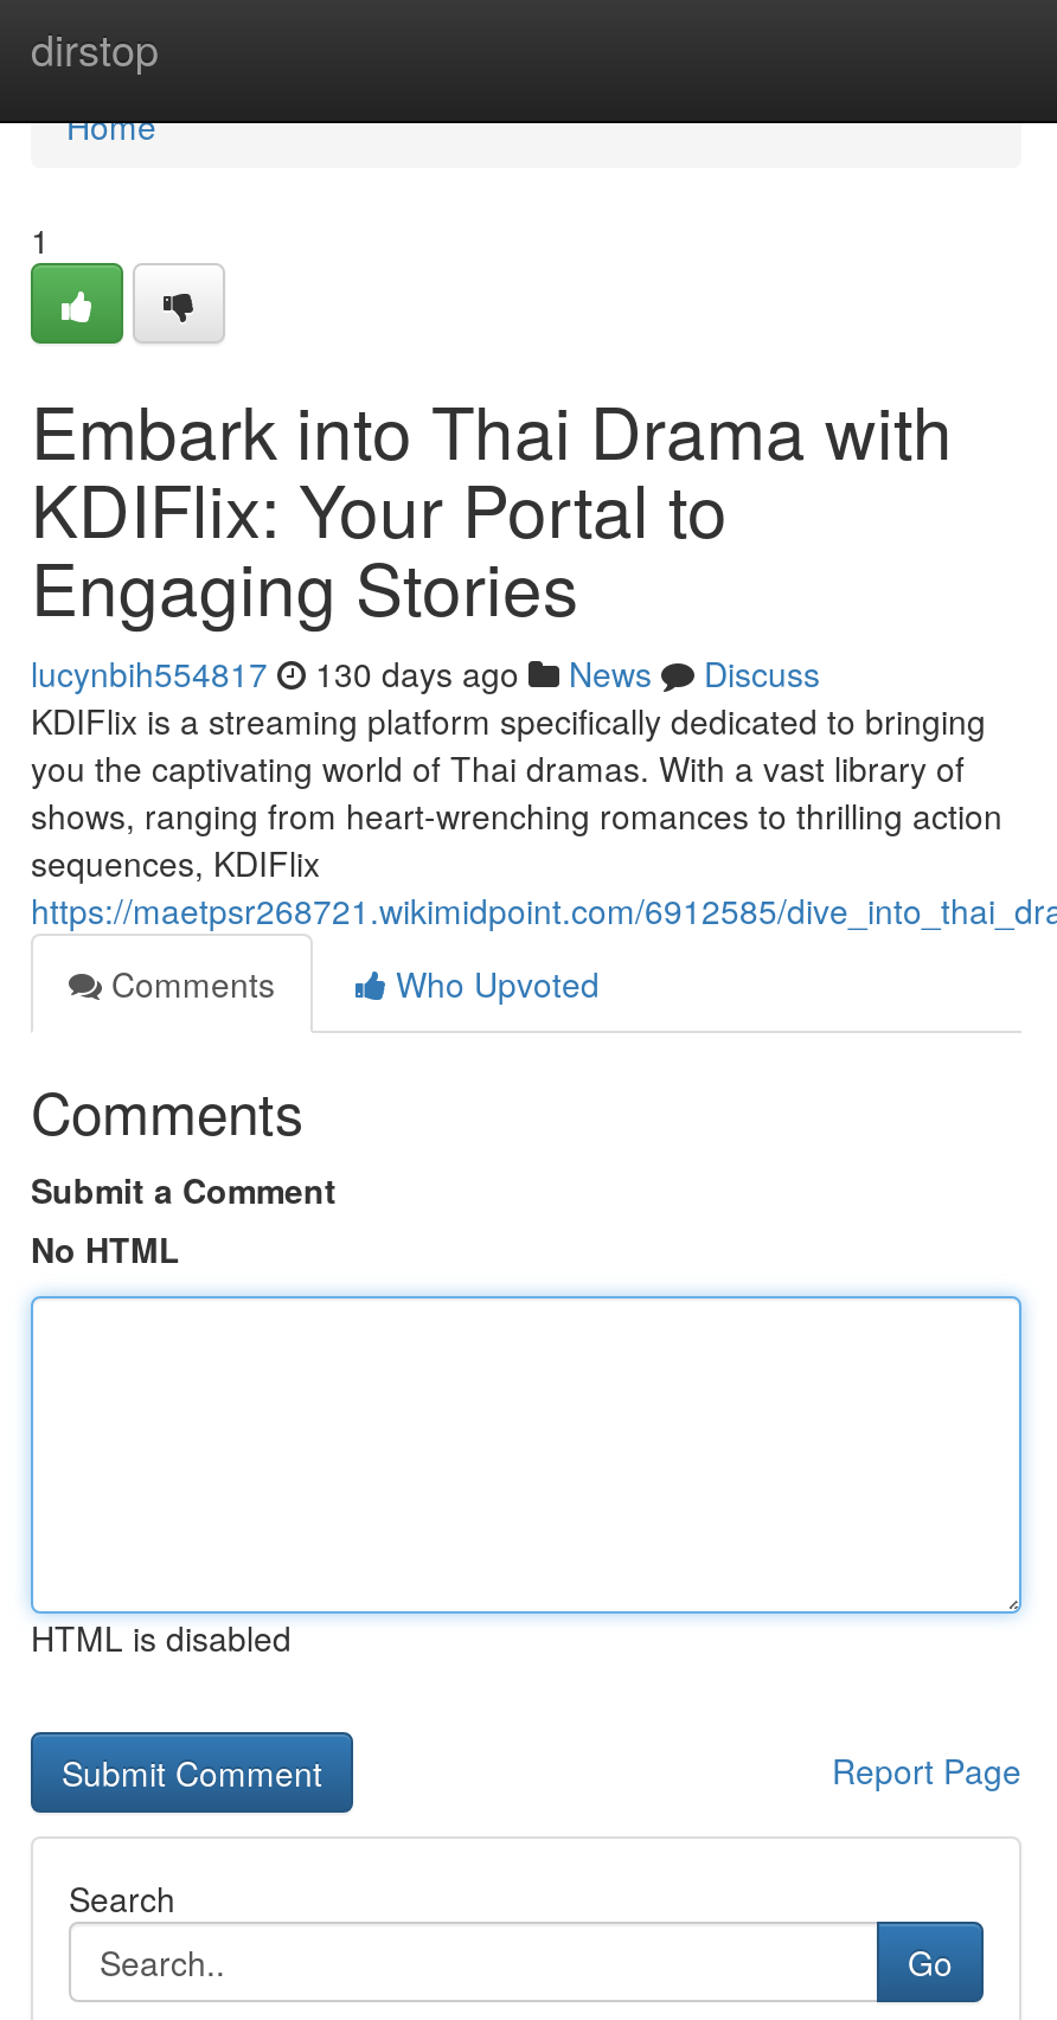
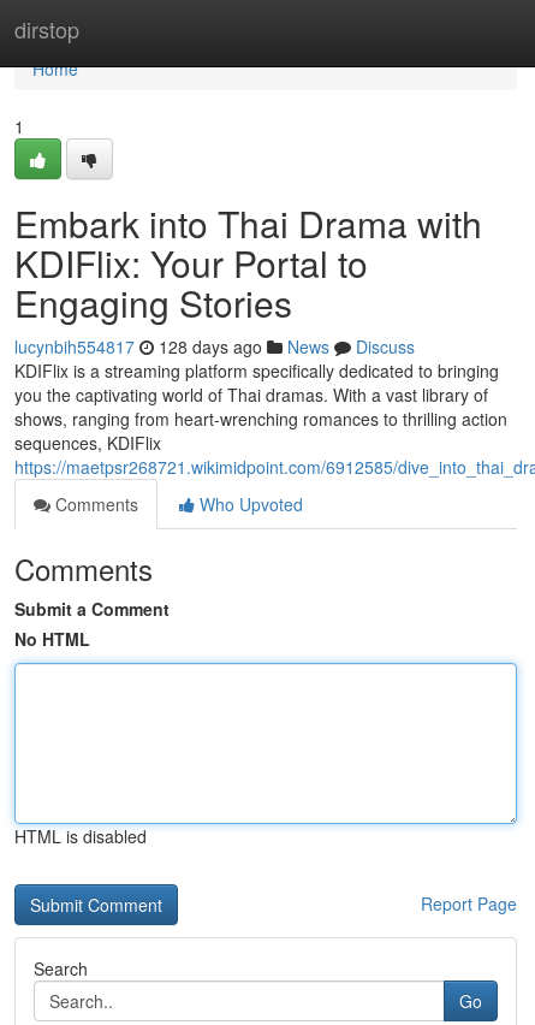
[31,649,820,697] lucynbih554817 130 days ago News Discuss -> [14,334,415,359] lucynbih554817 128 days ago News Discuss

